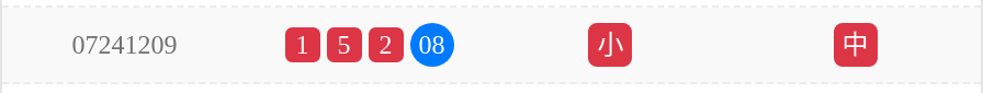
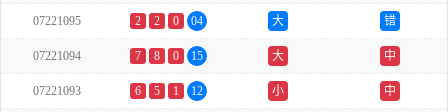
[72,30,351,60] 07241209 | 1 | 5 -> [33,14,81,28] 07221095
[419,30,445,60] 08 -> [33,14,396,98] 2 | 0 | 04 | 大 | 错 | 07221094 | 7 | 8 | 0 | 15 | 大 | 中 | 07221093 | 6 | 5 | 1 | 12

